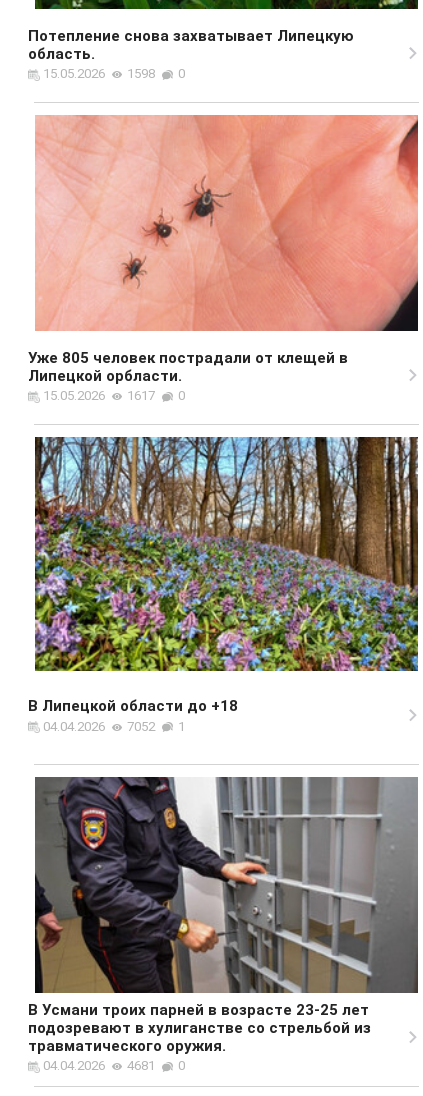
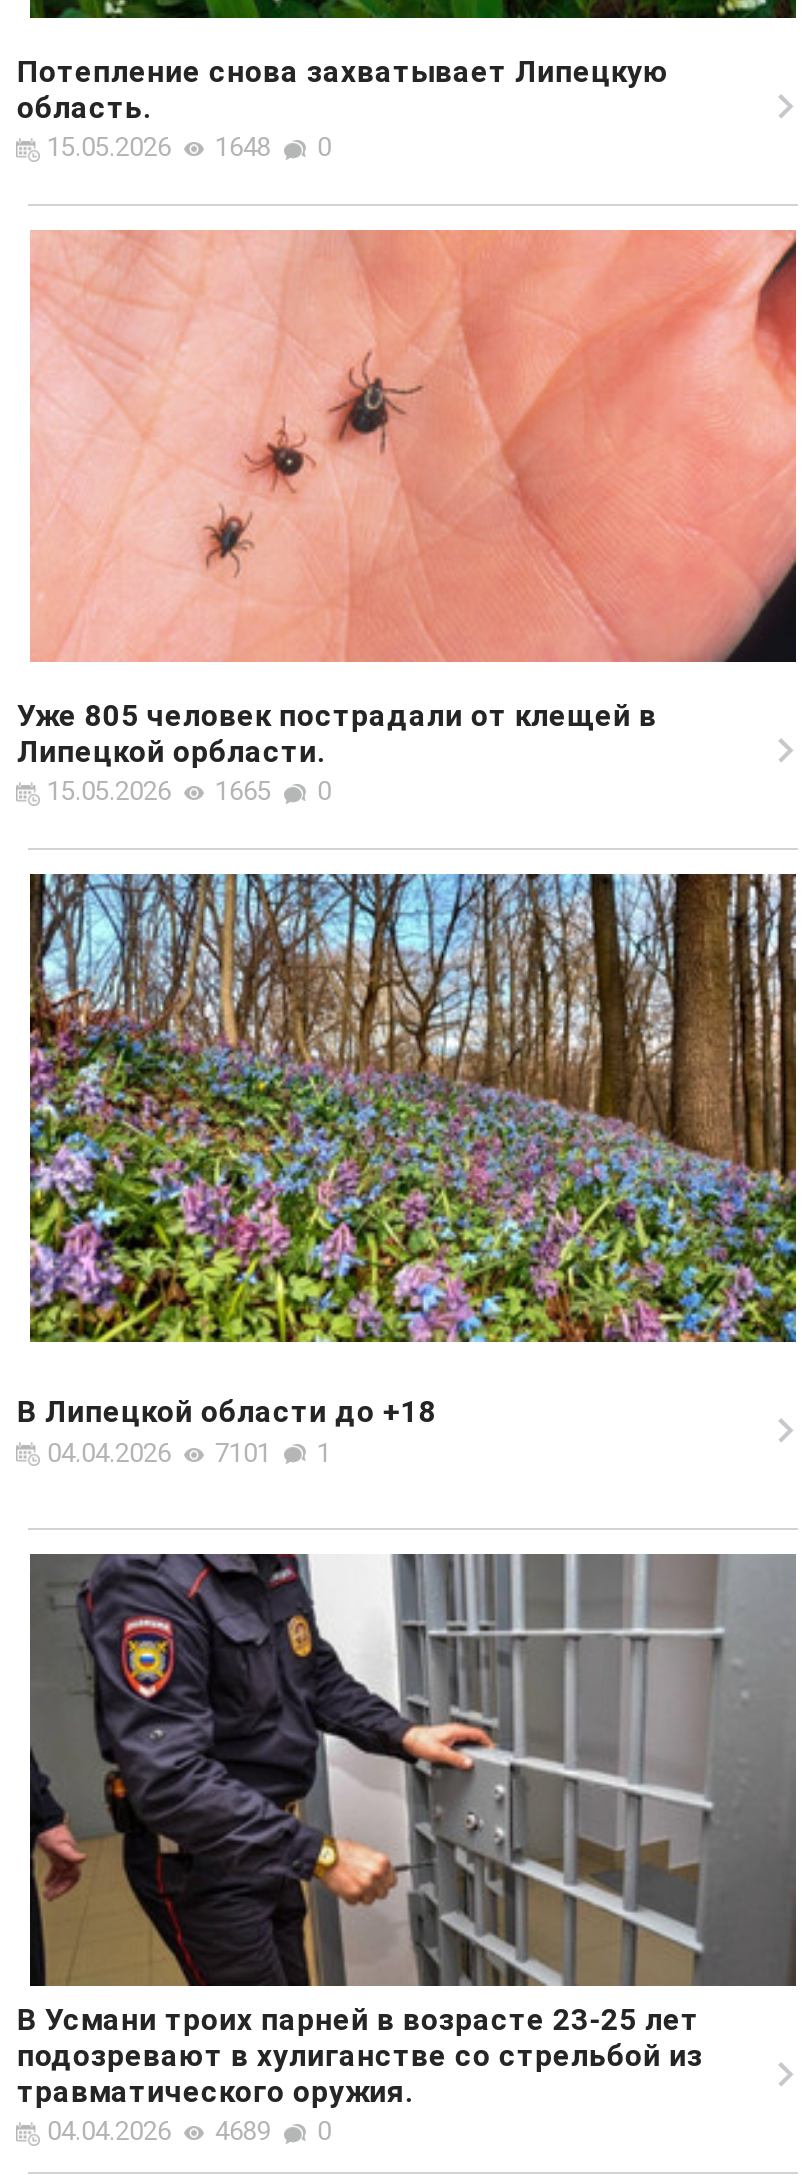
[43,66,185,81] 15.05.2026 1598 0 -> [47,133,331,163] 15.05.2026 1648 0
[43,388,185,403] 15.05.2026 1617 0 -> [47,776,331,806] 15.05.2026 1665 0
[43,719,185,734] 04.04.2026 7052 1 -> [47,1437,331,1467] 04.04.2026 7101 1
[43,1058,185,1073] 04.04.2026 4681 0 -> [47,2117,331,2147] 04.04.2026 4689 0

